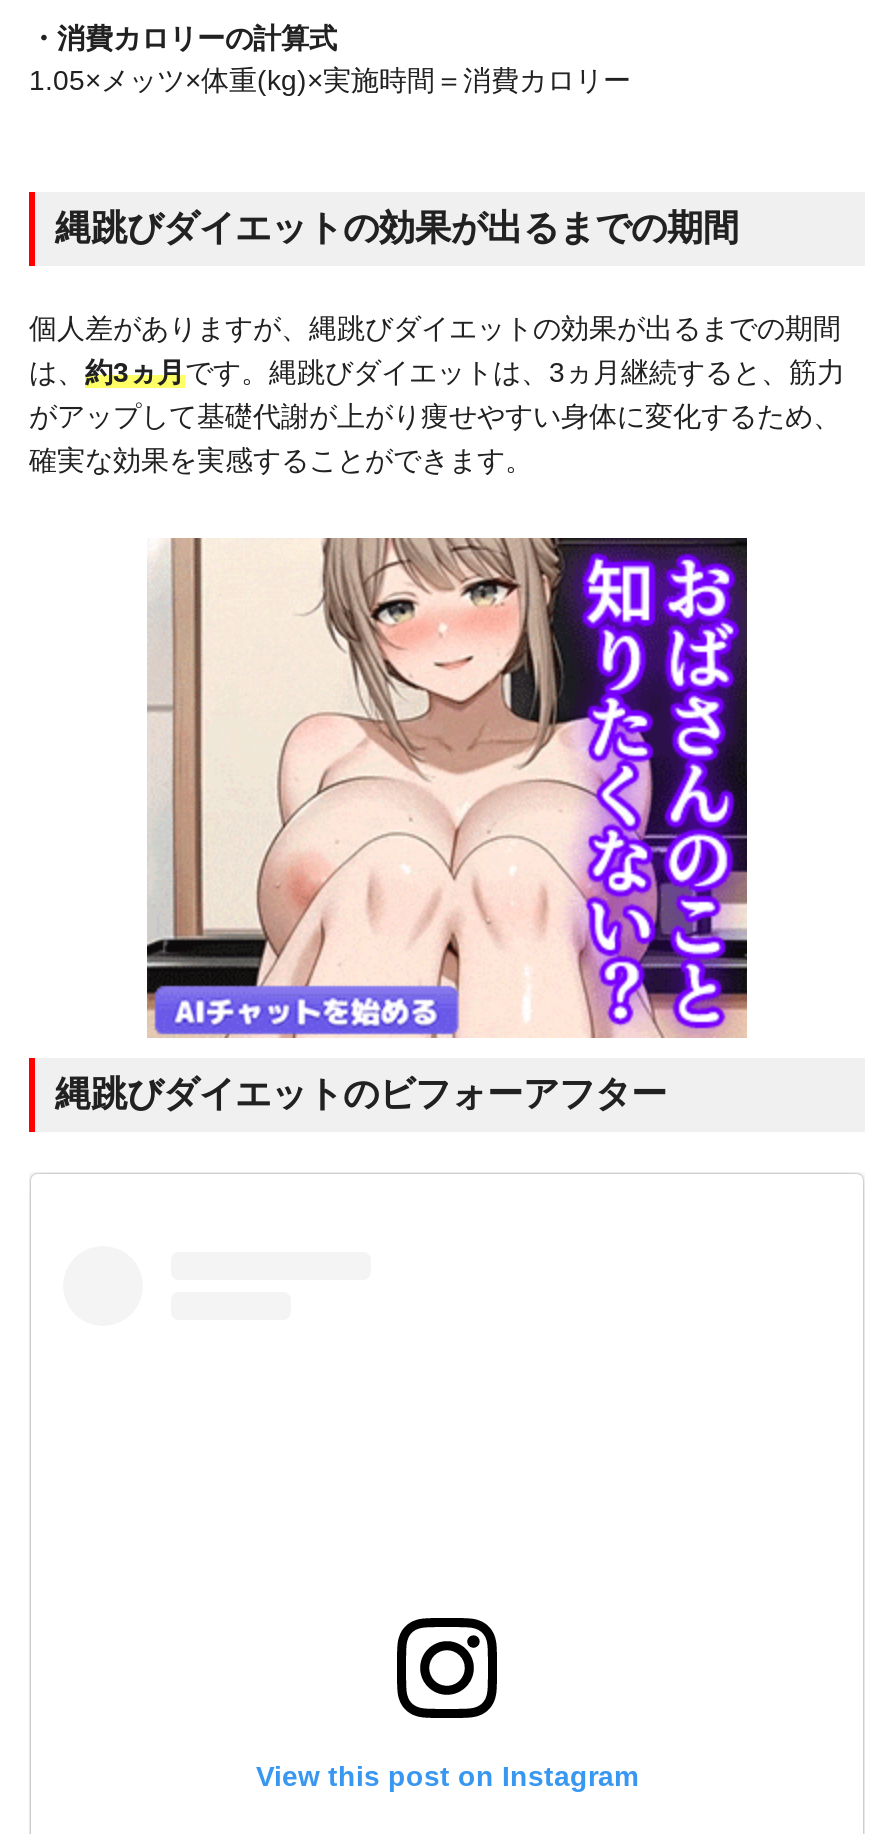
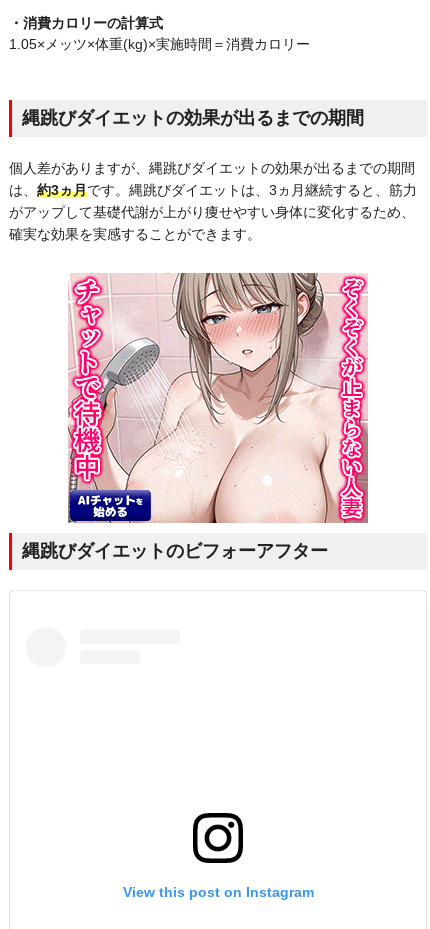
[145,536,749,1038] [image] -> [68,272,369,524] [image]

